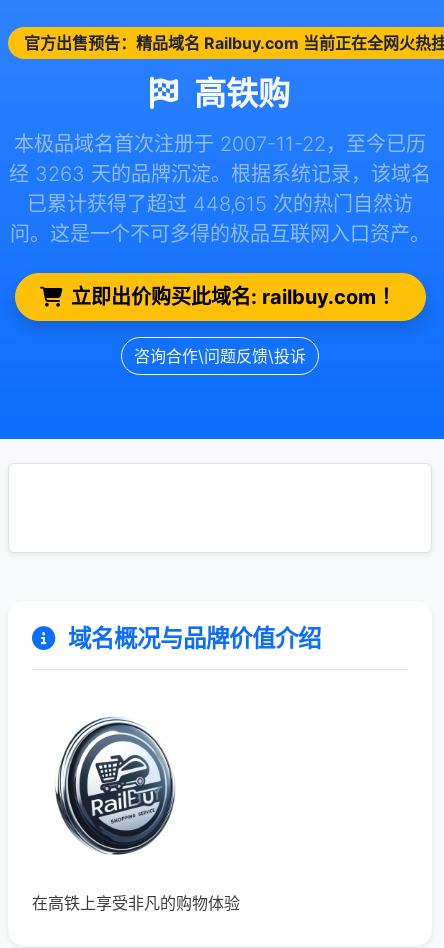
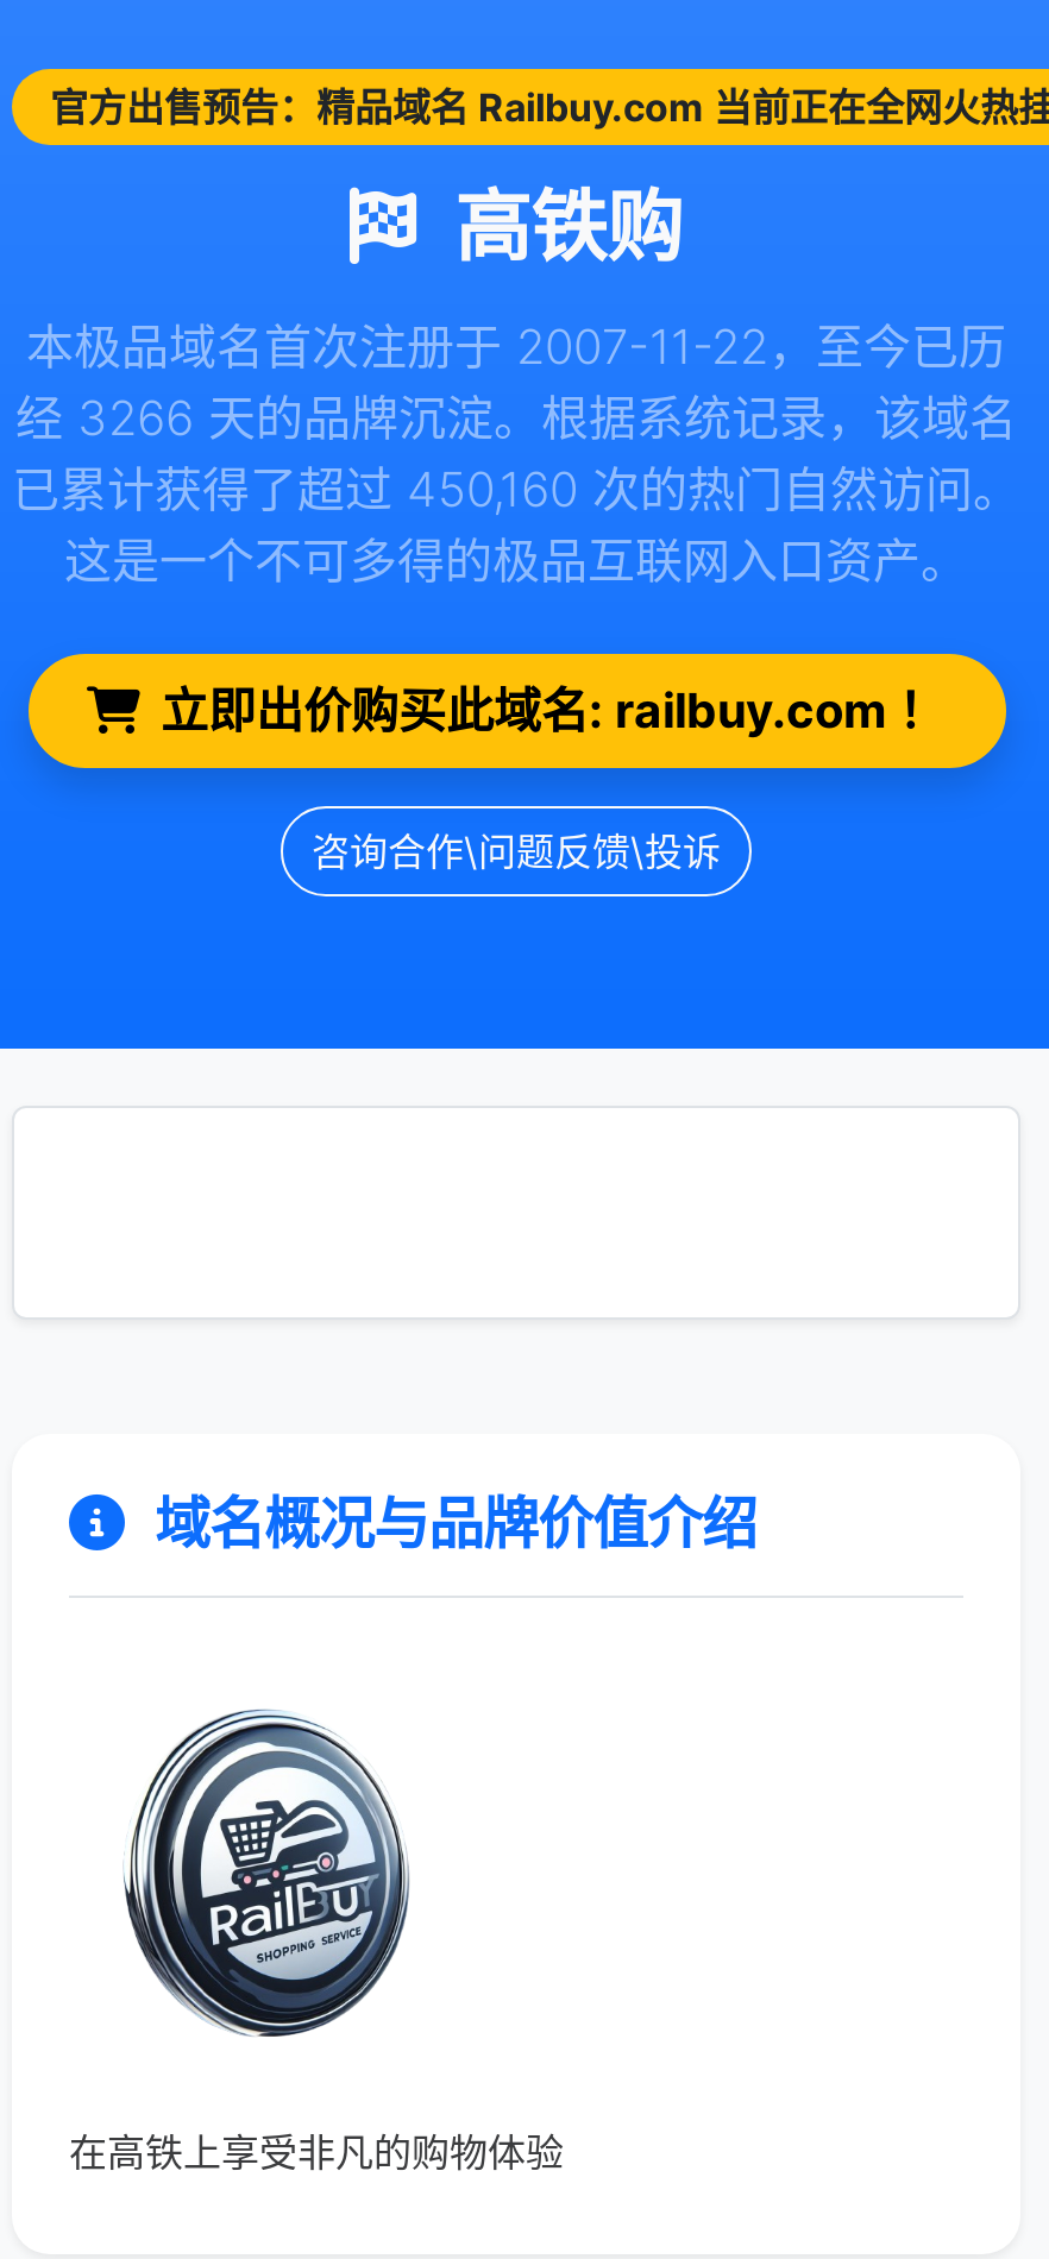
[9,162,431,246] 经 3263 天的品牌沉淀。根据系统记录，该域名 | 已累计获得了超过 448,615 次的热门自然访 | 问。这是一个不可多得的极品互联网入口资产。 -> [12,390,1020,590] 经 3266 天的品牌沉淀。根据系统记录，该域名 | 已累计获得了超过 450,160 次的热门自然访问。 | 这是一个不可多得的极品互联网入口资产。

